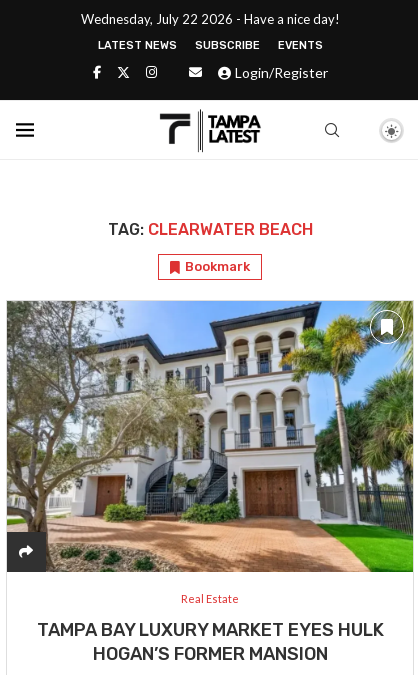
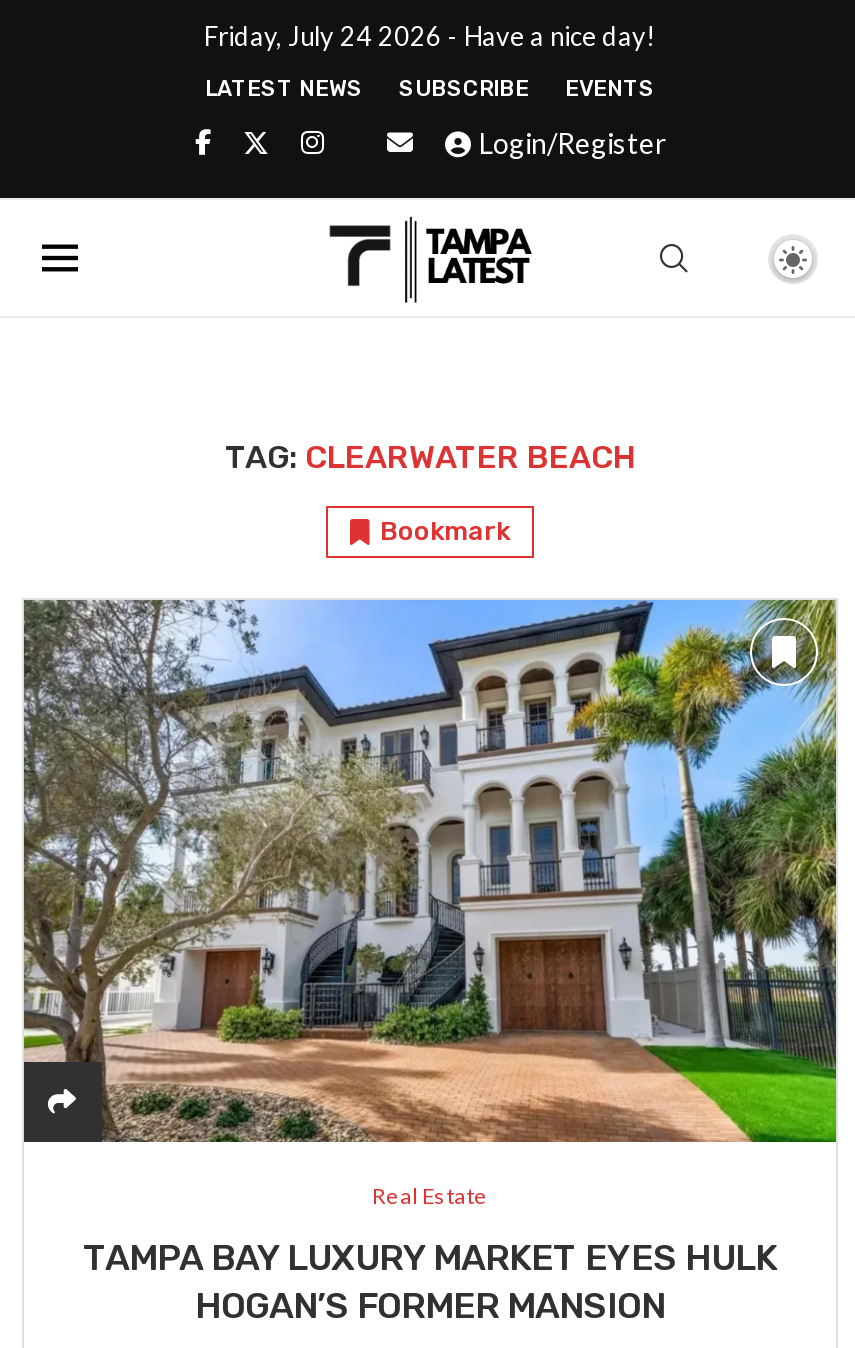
[80,11,339,27] Wednesday, July 22 2026 - Have a nice day! -> [204,20,656,52] Friday, July 24 2026 - Have a nice day!

